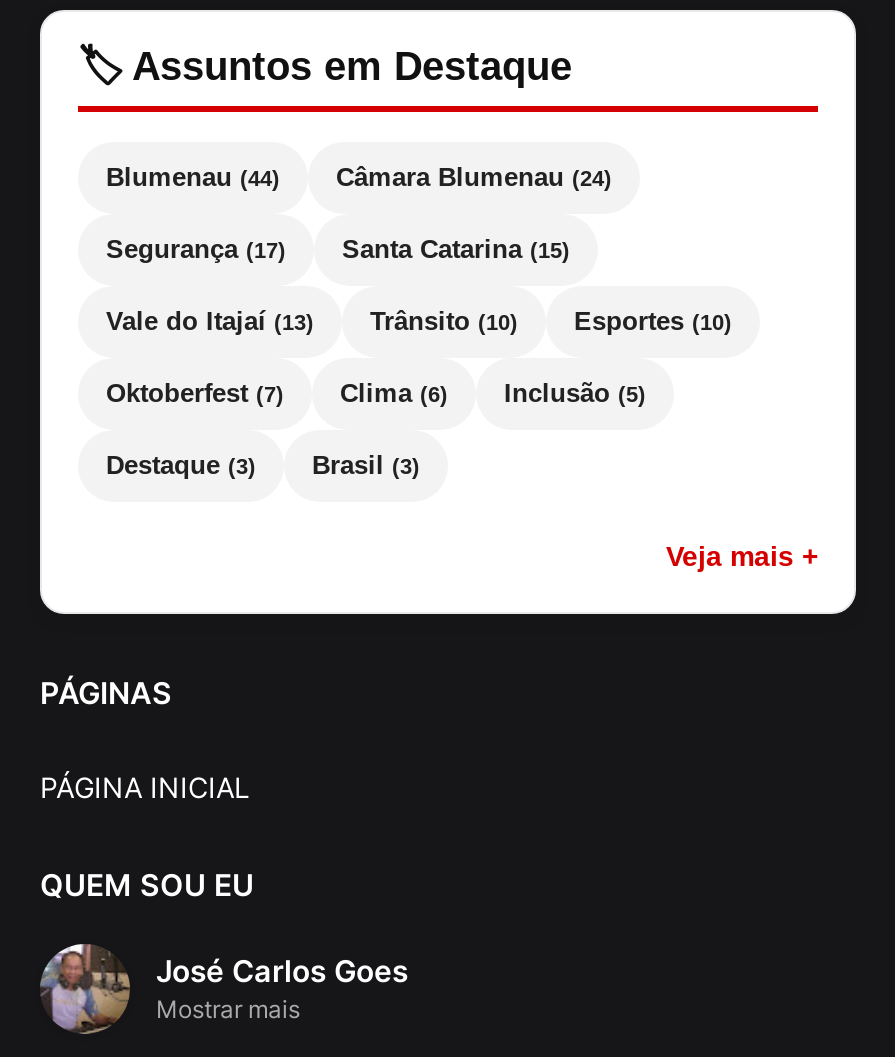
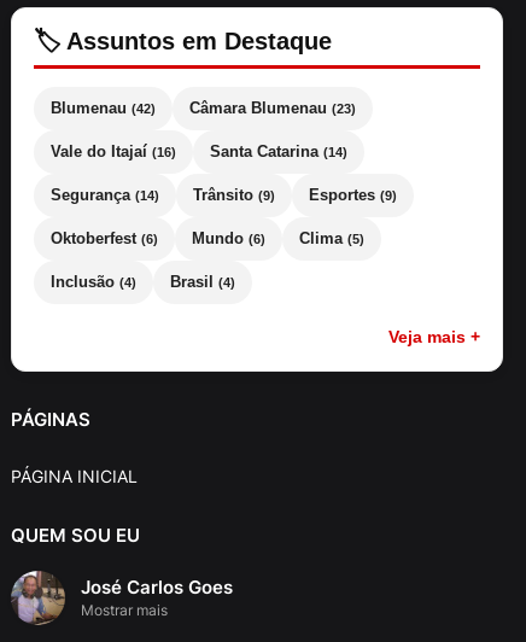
[106,162,612,192] Blumenau (44) | Câmara Blumenau (24) -> [51,99,356,117] Blumenau (42) | Câmara Blumenau (23)
[106,234,570,264] Segurança (17) | Santa Catarina (15) -> [51,143,347,161] Vale do Itajaí (16) | Santa Catarina (14)
[106,306,732,336] Vale do Itajaí (13) | Trânsito (10) | Esportes (10) -> [51,186,397,204] Segurança (14) | Trânsito (9) | Esportes (9)
[106,378,646,408] Oktoberfest (7) | Clima (6) | Inclusão (5) -> [51,229,364,248] Oktoberfest (6) | Mundo (6) | Clima (5)
[106,450,420,480] Destaque (3) | Brasil (3) -> [51,273,235,291] Inclusão (4) | Brasil (4)

